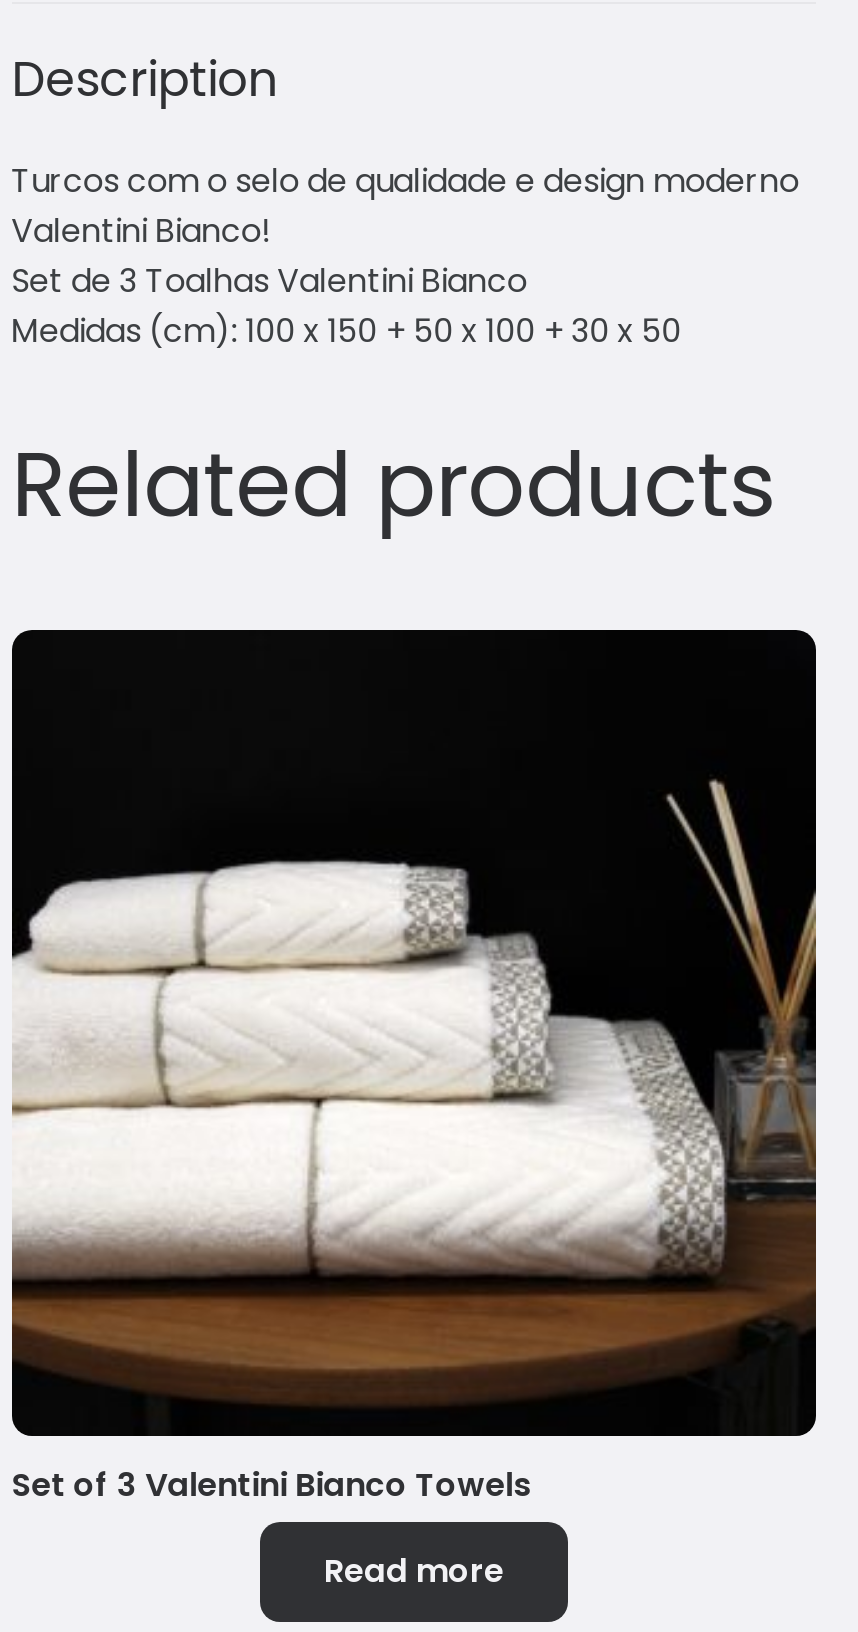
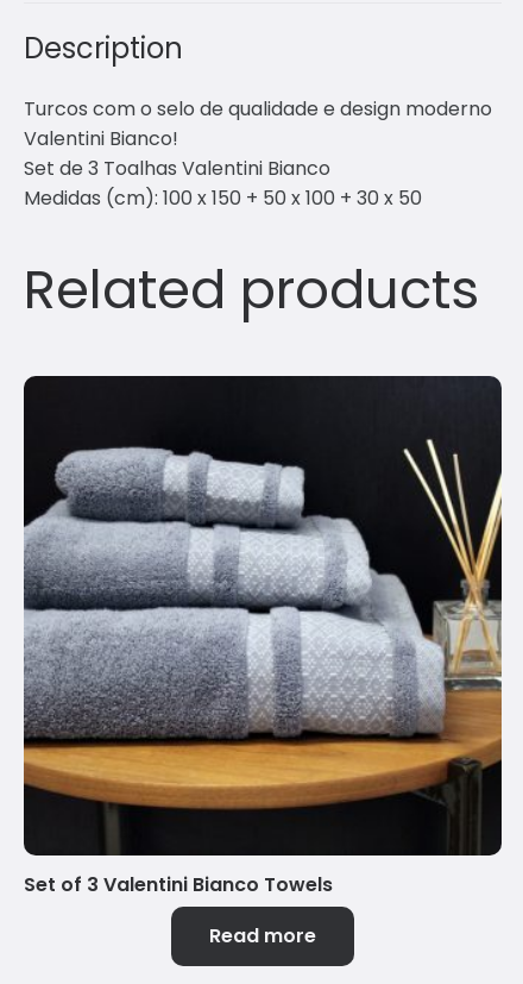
[10,632,818,1432] [image] -> [23,376,503,854] [image]

